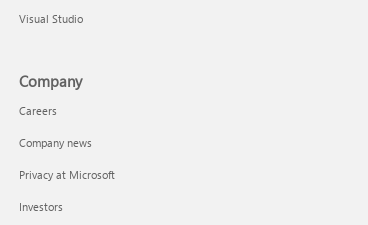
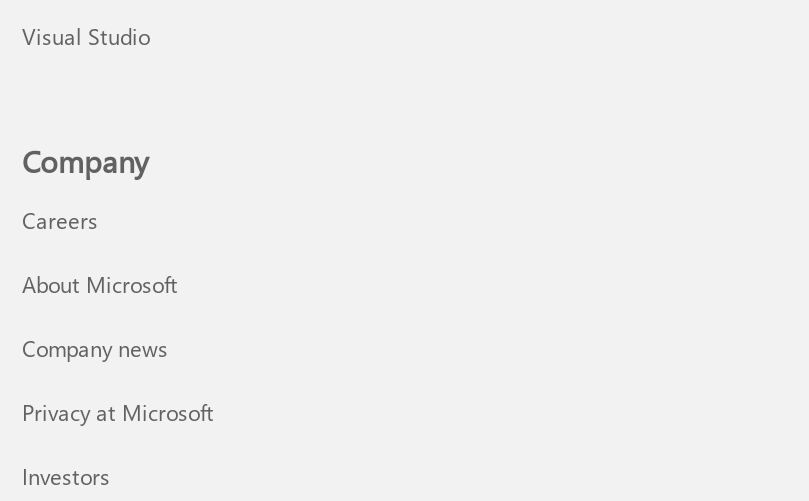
none -> [22,269,178,299] About Microsoft

